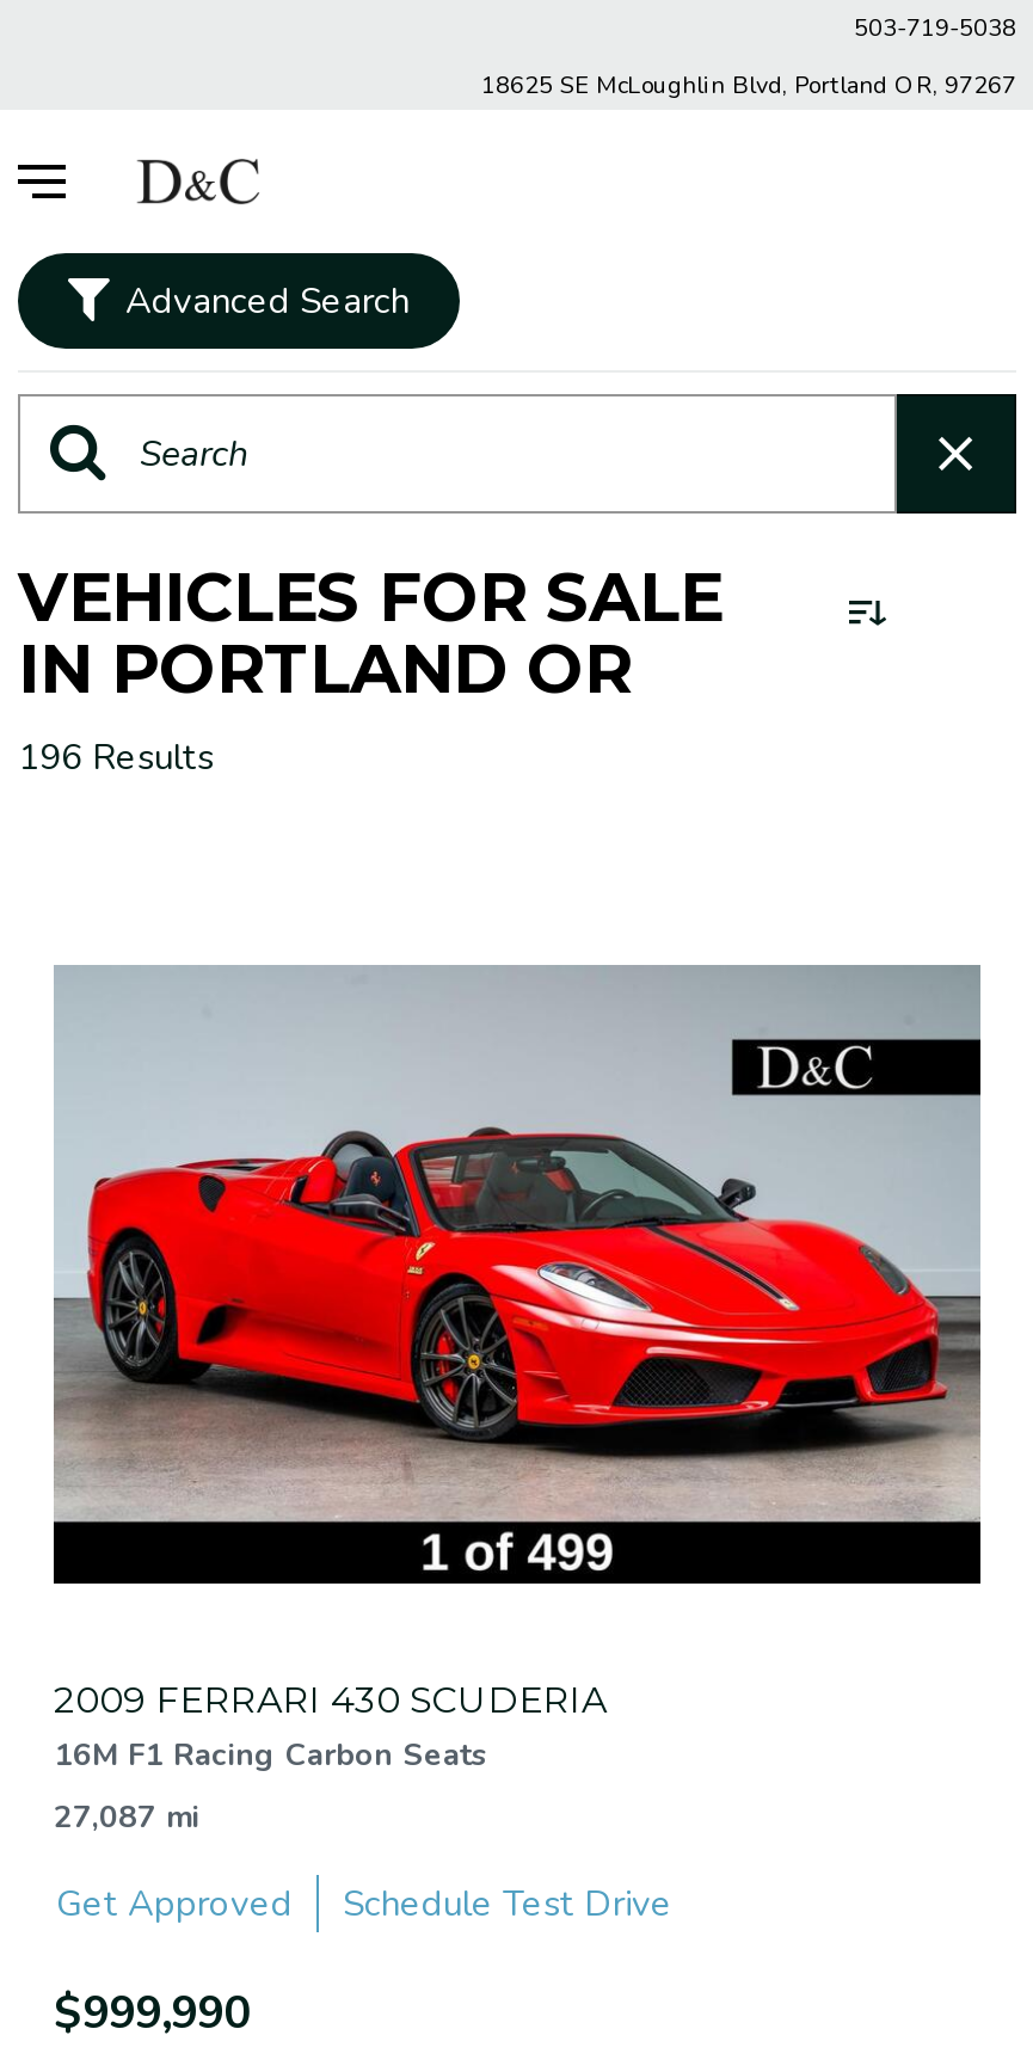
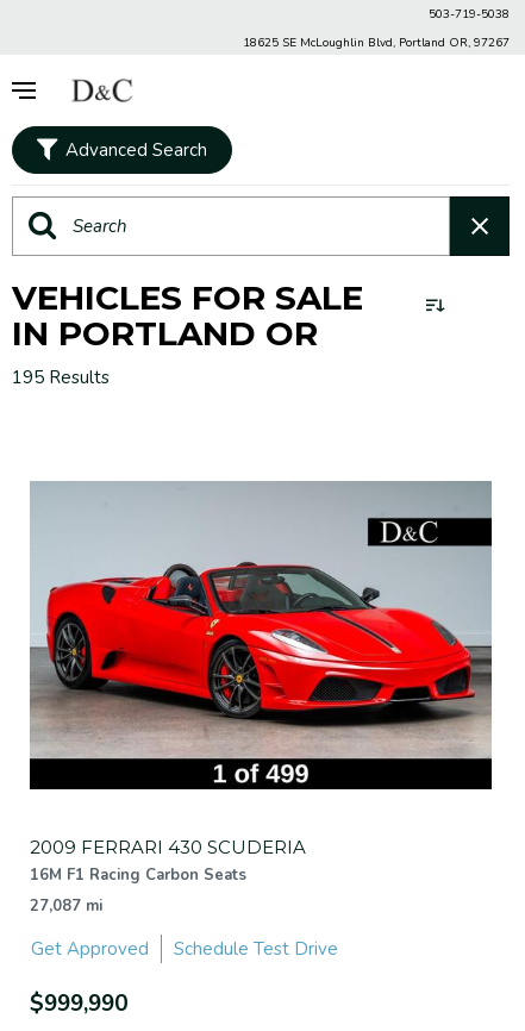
[18,733,214,781] 196 Results -> [12,365,110,389] 195 Results

